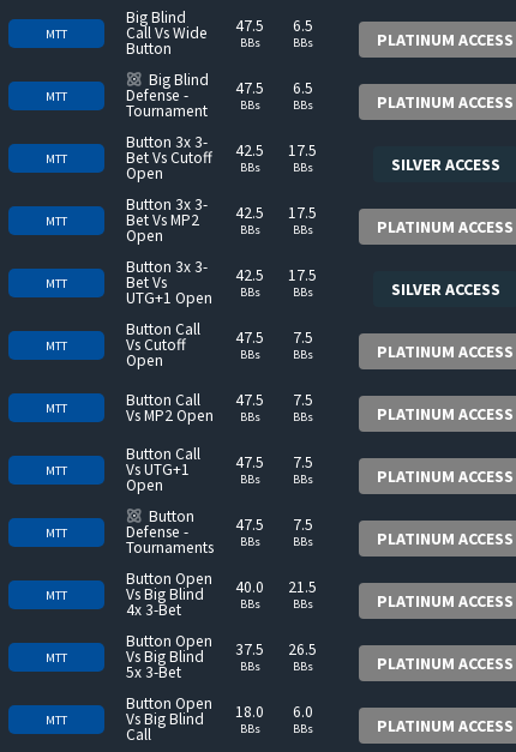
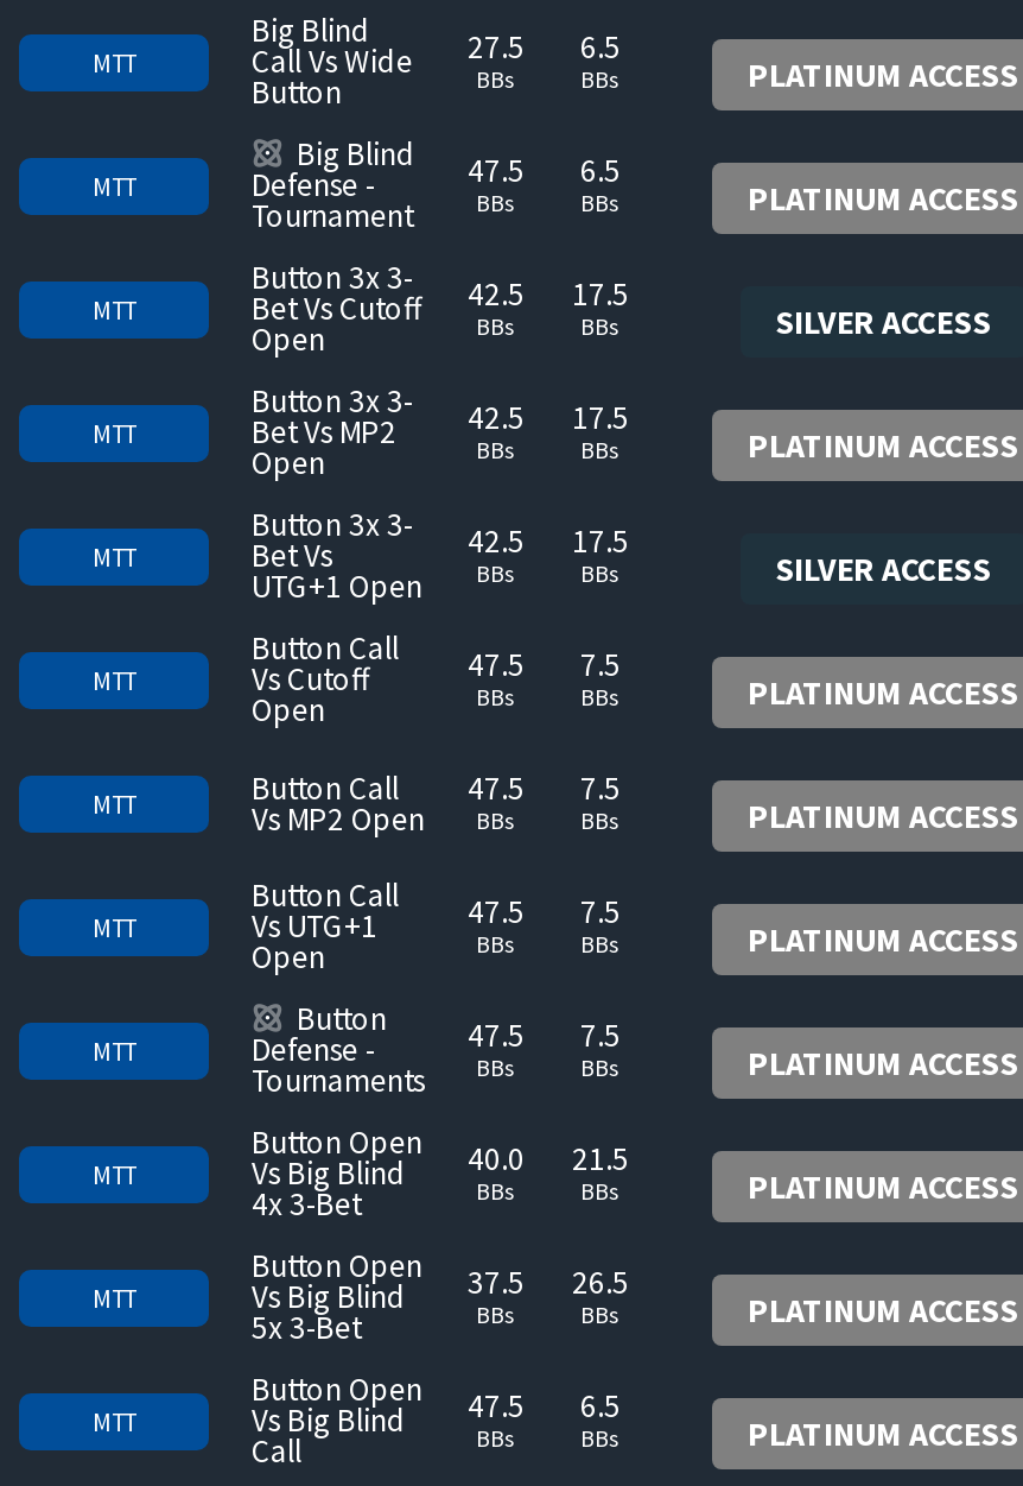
[126,15,313,43] Call Vs Wide 47.5 6.5 -> [252,27,621,81] Call Vs Wide 27.5 6.5
[235,701,264,722] 18.0 -> [468,1386,525,1426] 47.5
[292,701,313,722] 6.0 -> [580,1386,621,1426] 6.5

